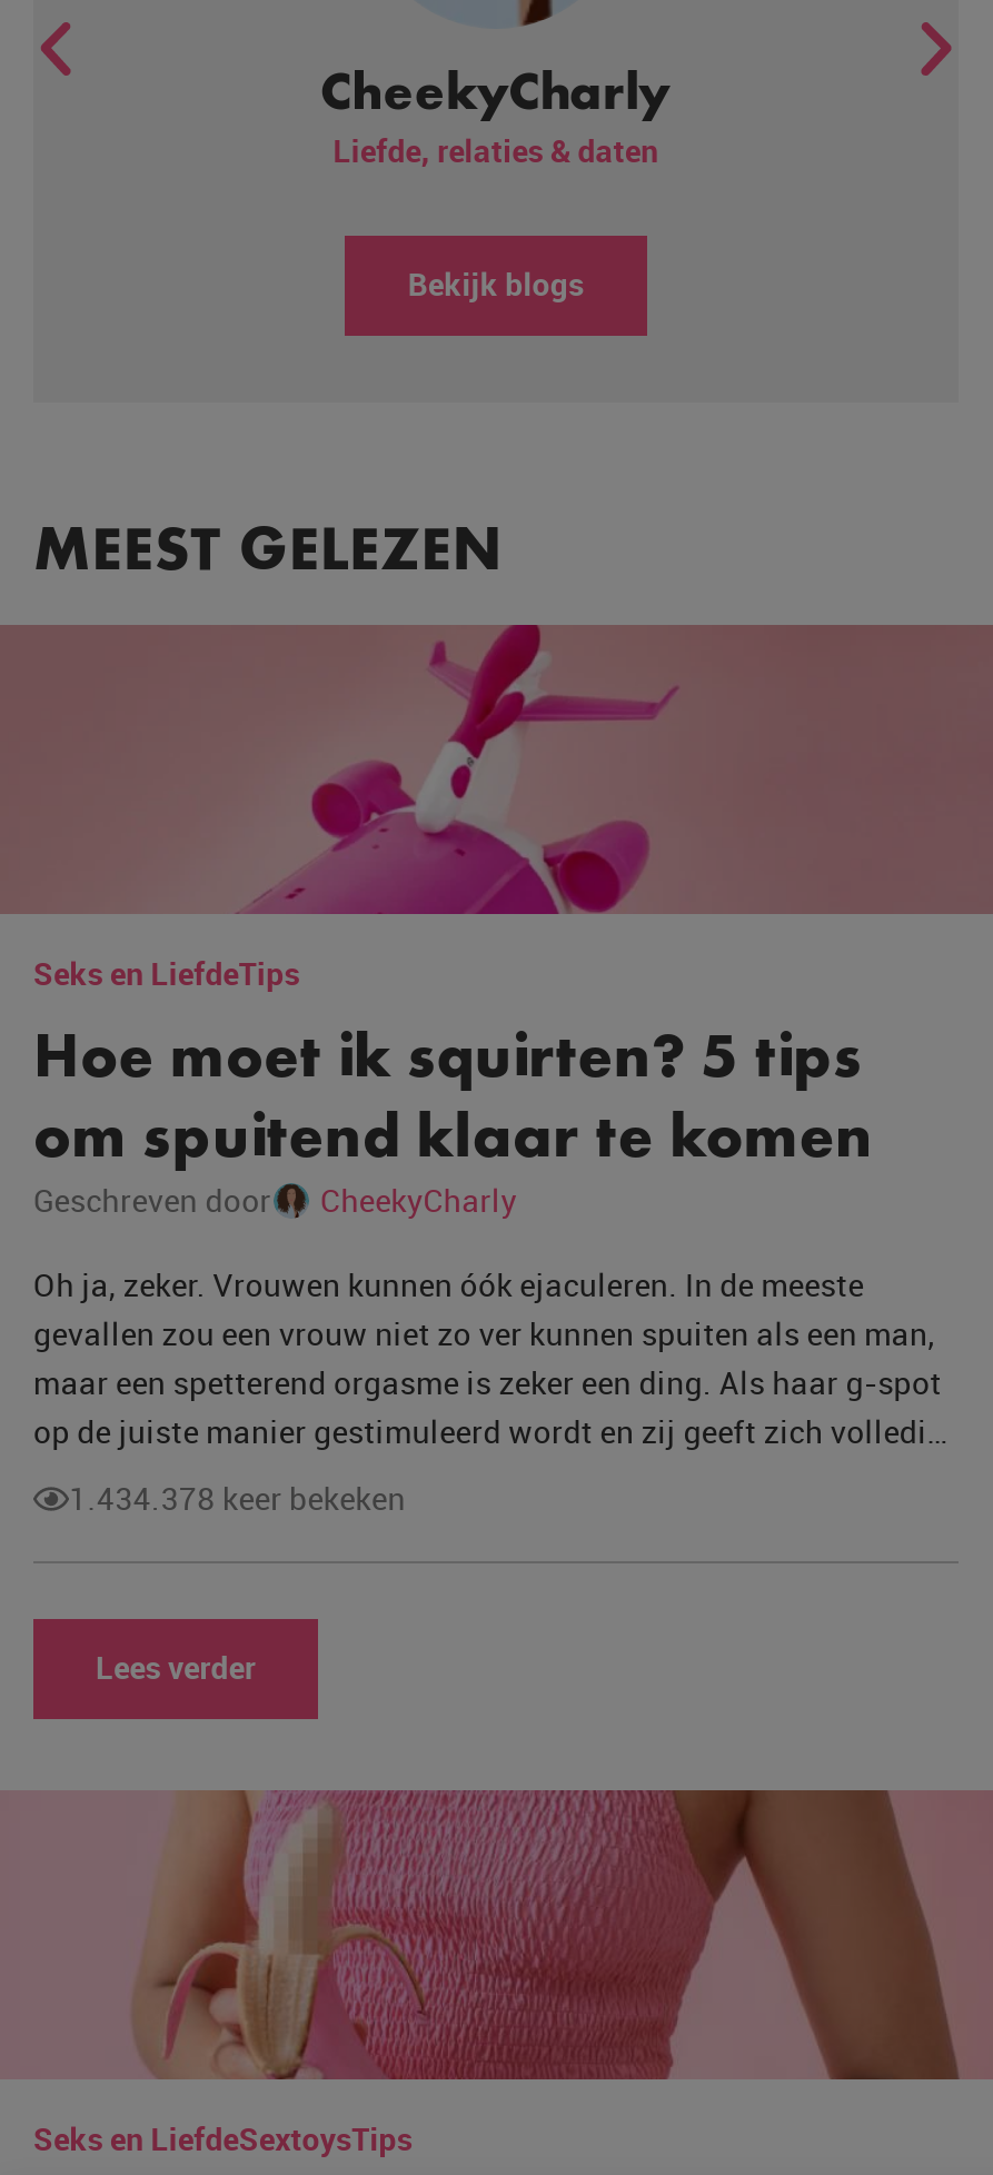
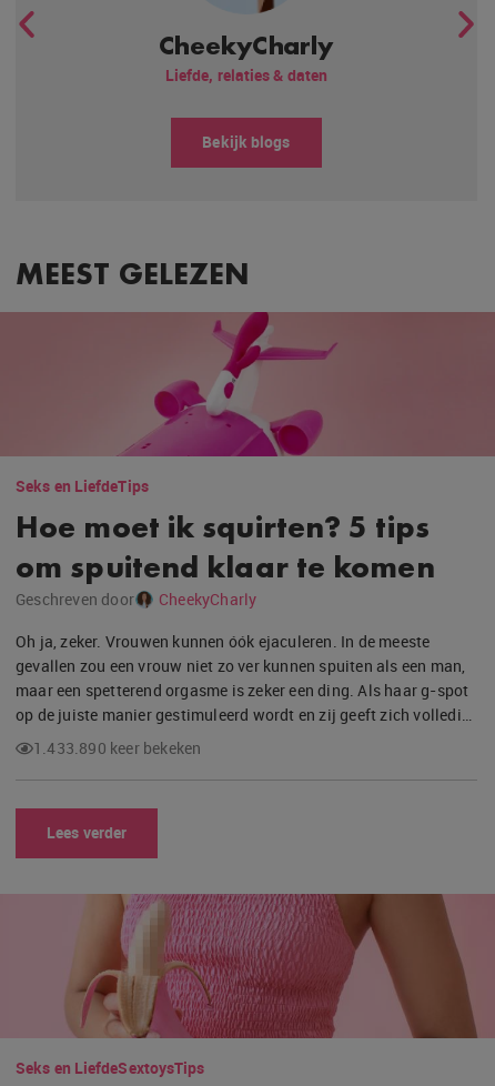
[69,1477,406,1520] 1.434.378 keer bekeken -> [33,738,201,759] 1.433.890 keer bekeken

